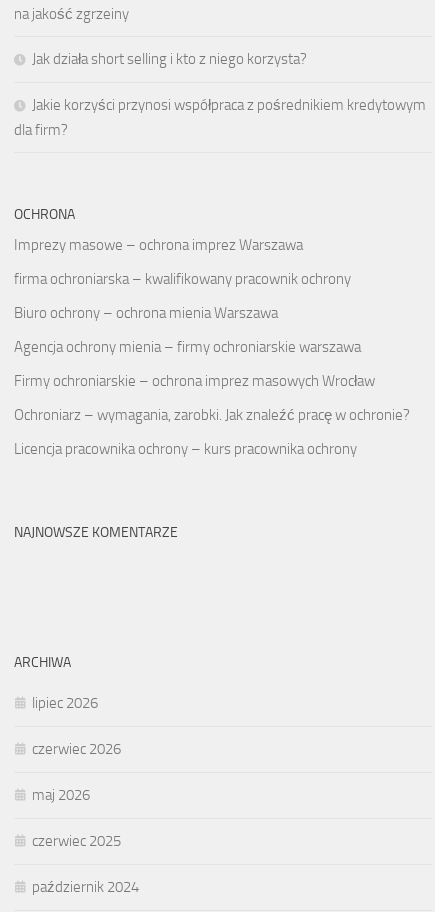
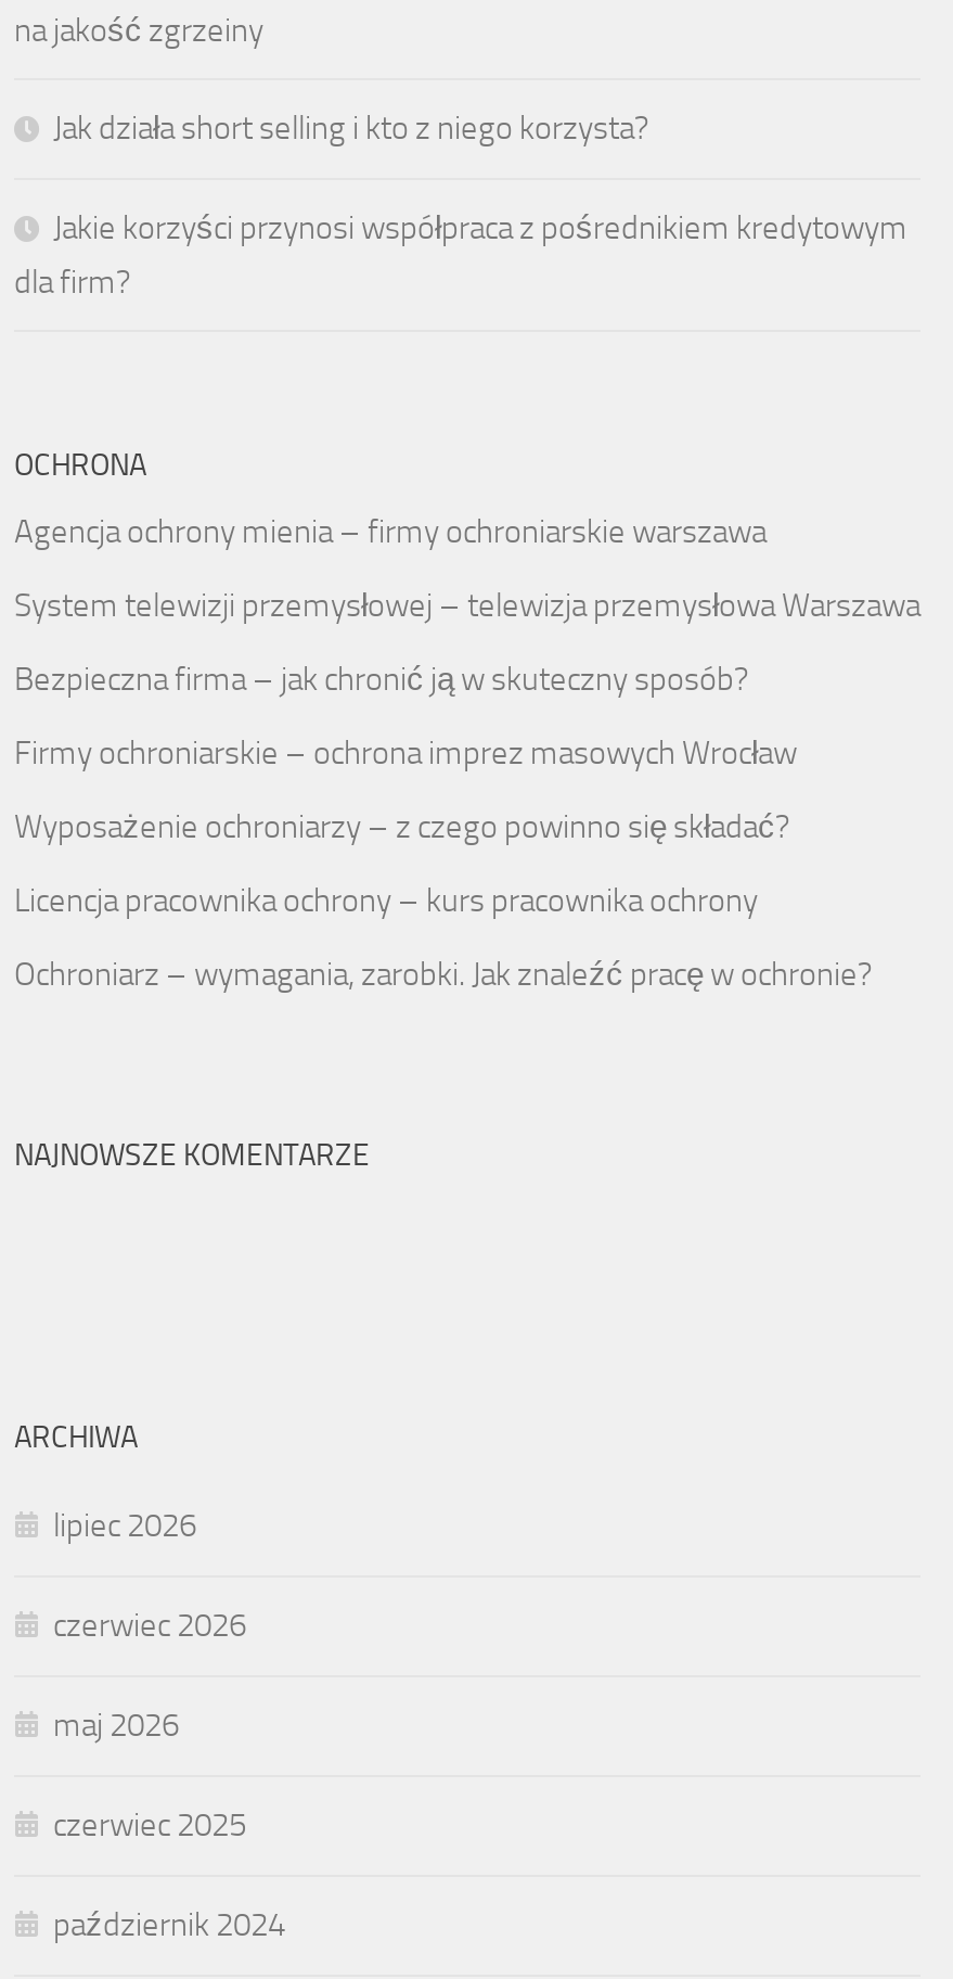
[14,236,351,322] Imprezy masowe – ochrona imprez Warszawa | firma ochroniarska – kwalifikowany pracownik ochrony | Biuro ochrony – ochrona mienia Warszawa -> none
moved [14,338,361,356] -> [14,511,767,551]: Agencja ochrony mienia – firmy ochroniarskie warszawa
none -> [14,585,920,698] System telewizji przemysłowej – telewizja przemysłowa Warszawa | Bezpieczna firma – jak chronić ją w skuteczny sposób?
moved [14,372,375,390] -> [14,733,797,772]: Firmy ochroniarskie – ochrona imprez masowych Wrocław
none -> [14,807,790,846] Wyposażenie ochroniarzy – z czego powinno się składać?
moved [14,406,410,424] -> [14,954,873,993]: Ochroniarz – wymagania, zarobki. Jak znaleźć pracę w ochronie?
moved [14,440,357,458] -> [14,880,758,919]: Licencja pracownika ochrony – kurs pracownika ochrony

